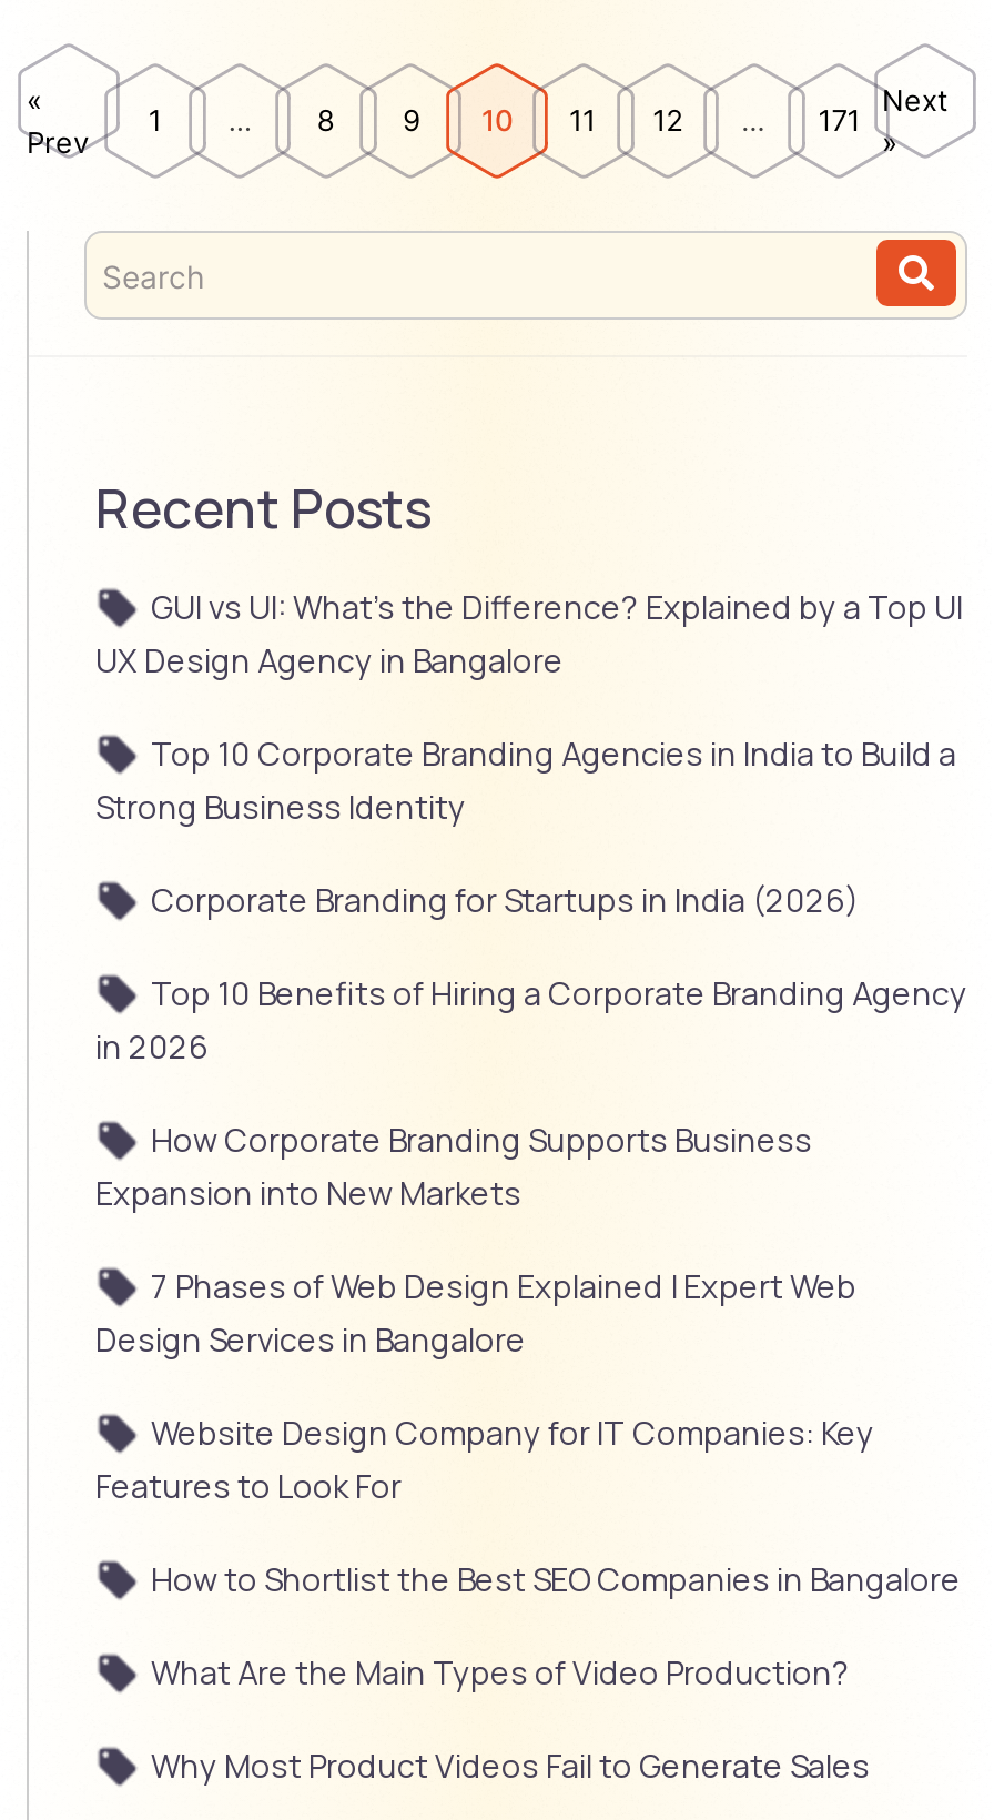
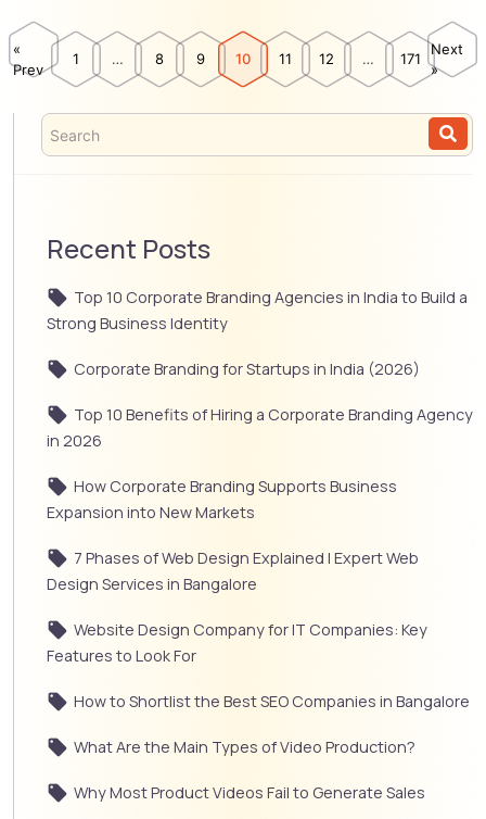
[95,585,963,680] GUI vs UI: What’s the Difference? Explained by a Top UI | UX Design Agency in Bangalore -> none

